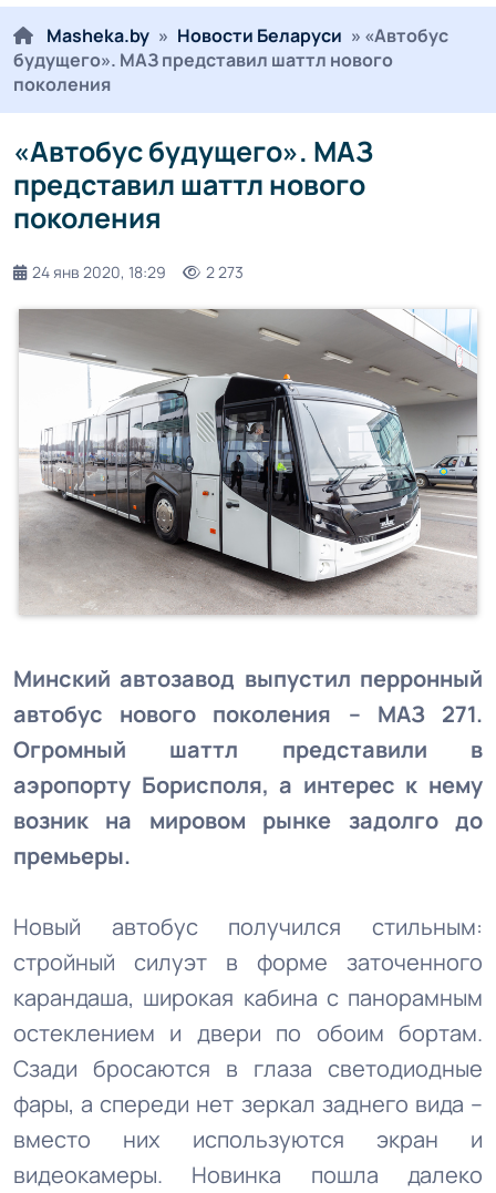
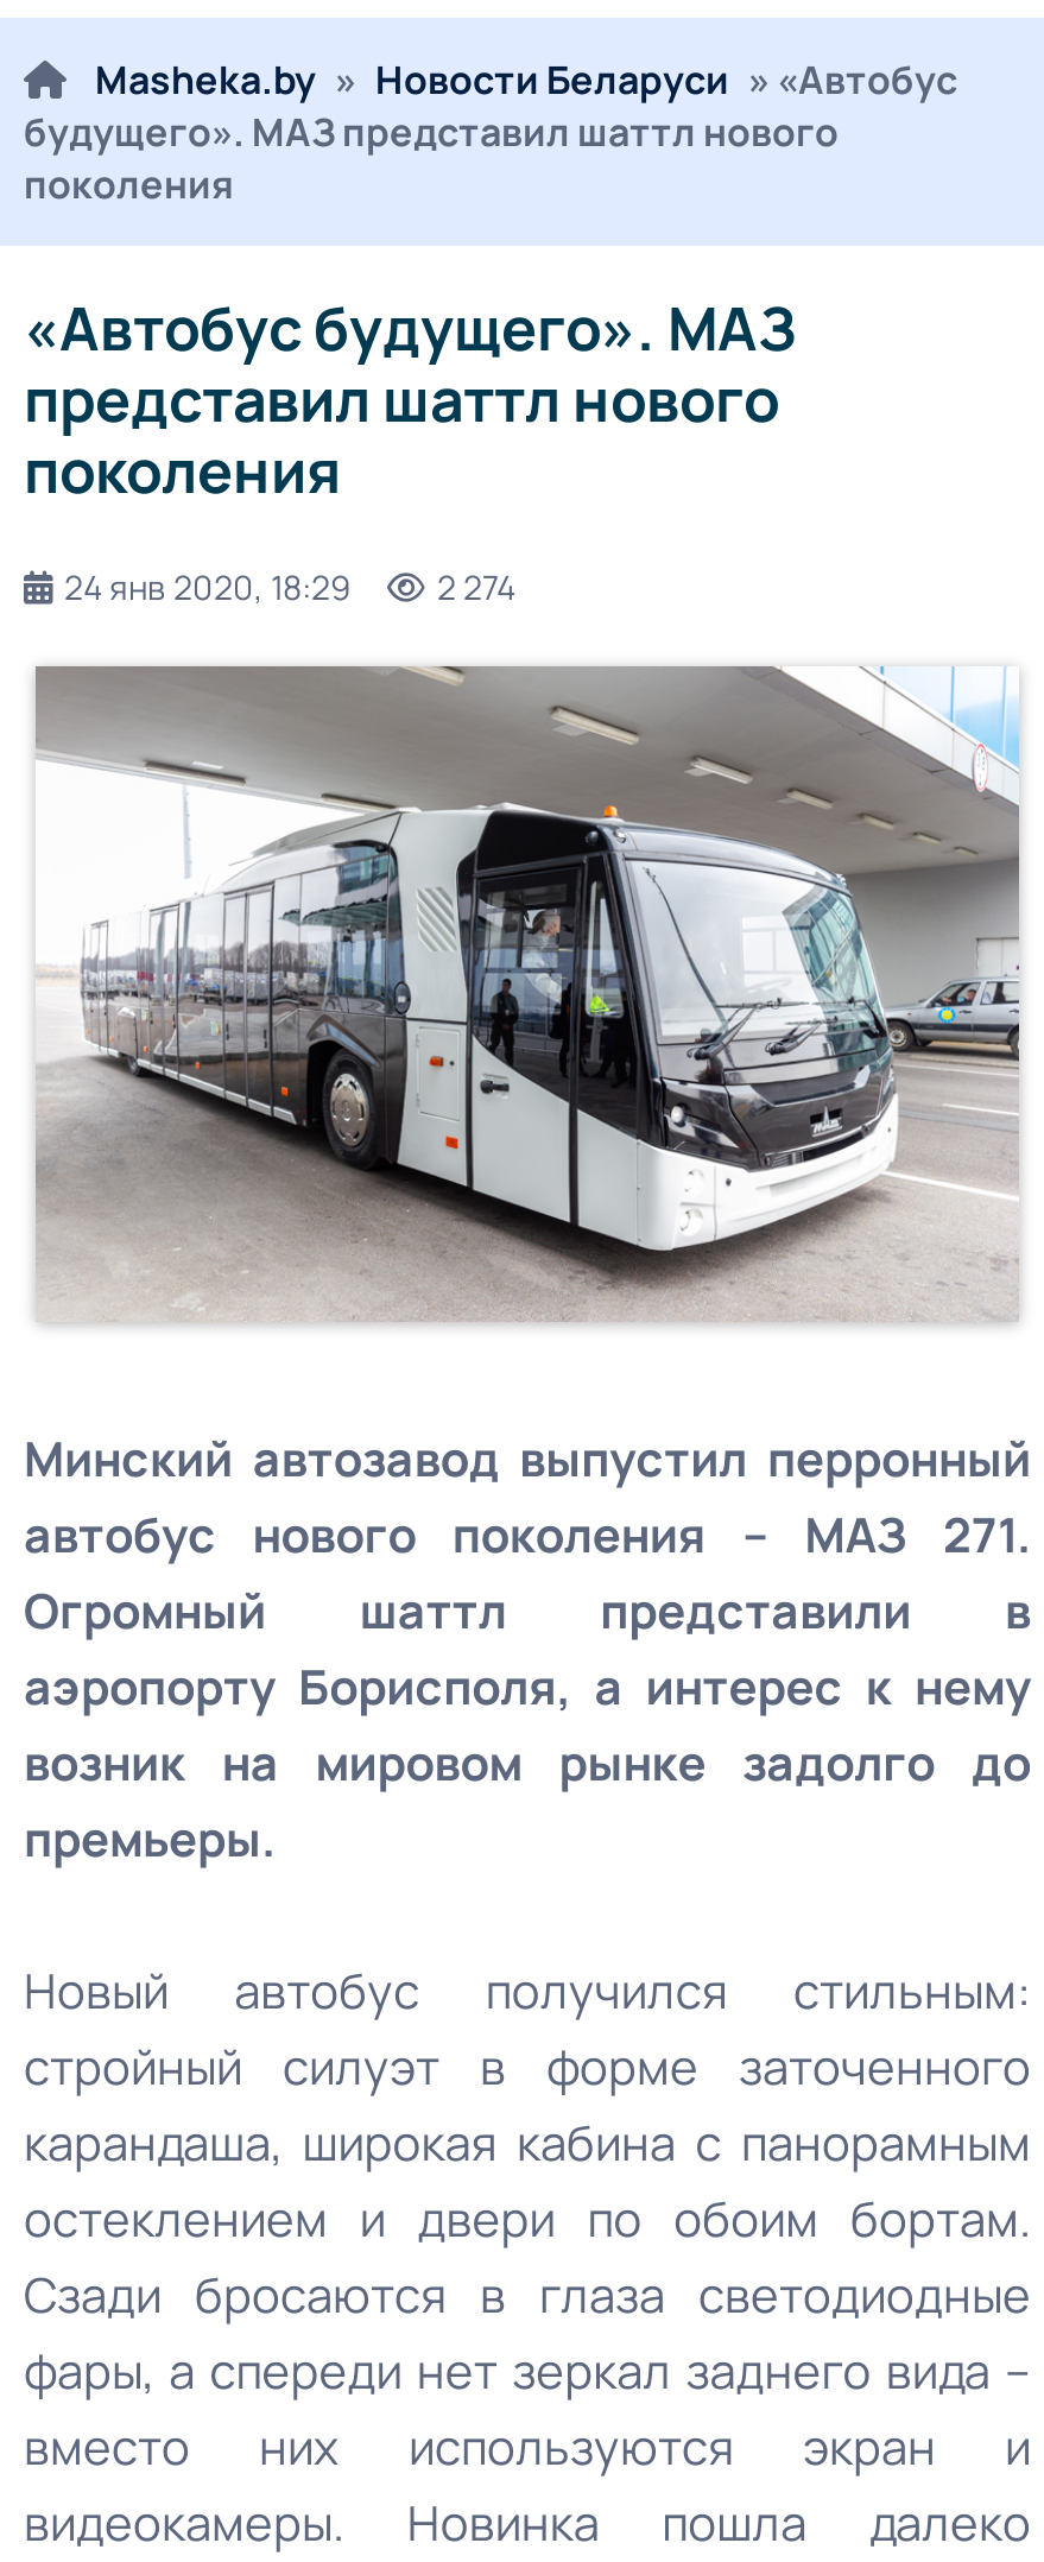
[32,261,244,282] 24 янв 2020, 18:29 2 273 -> [64,564,515,609] 24 янв 2020, 18:29 2 274

